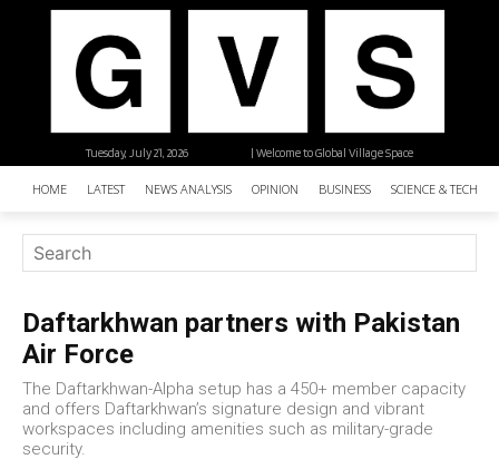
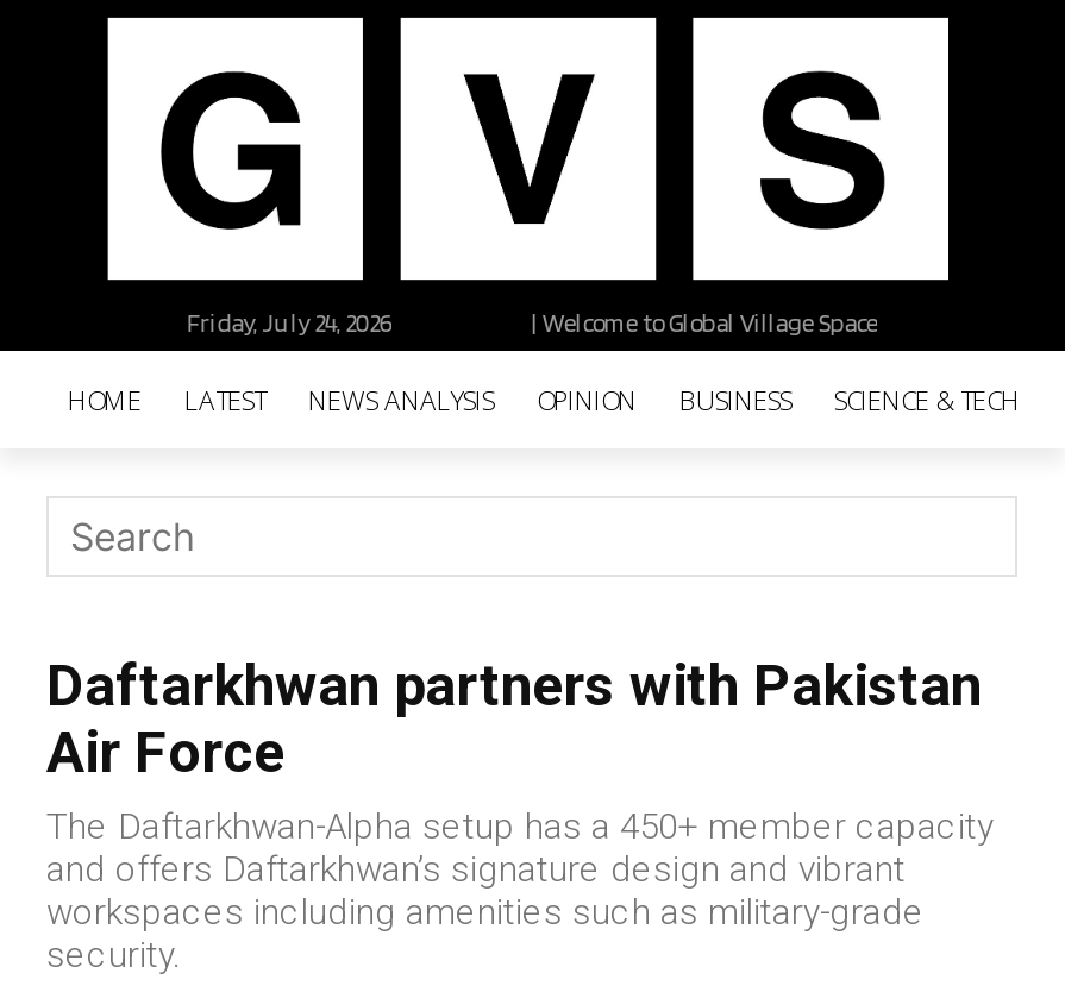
[85,145,188,161] Tuesday, July 21, 2026 -> [186,306,391,339] Friday, July 24, 2026

